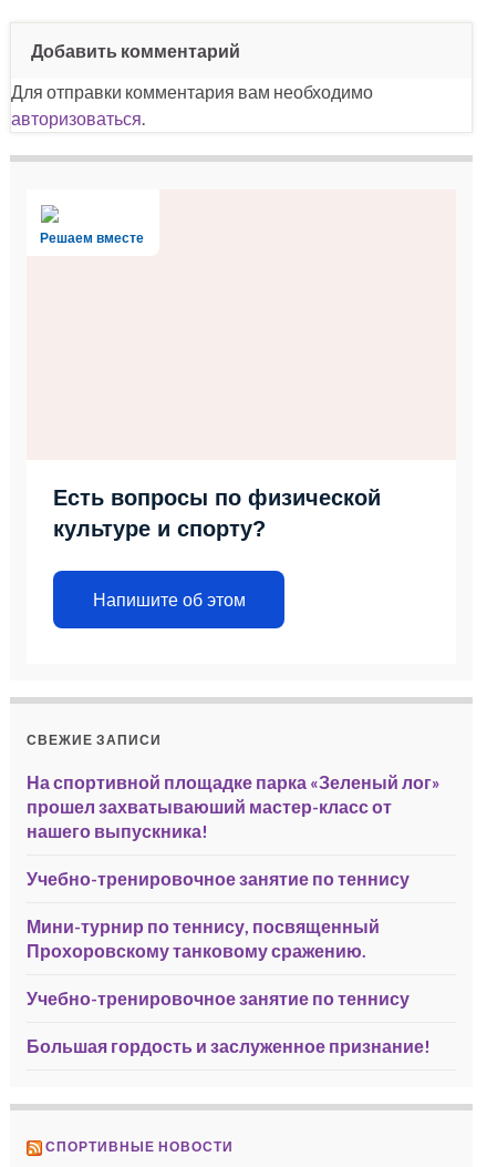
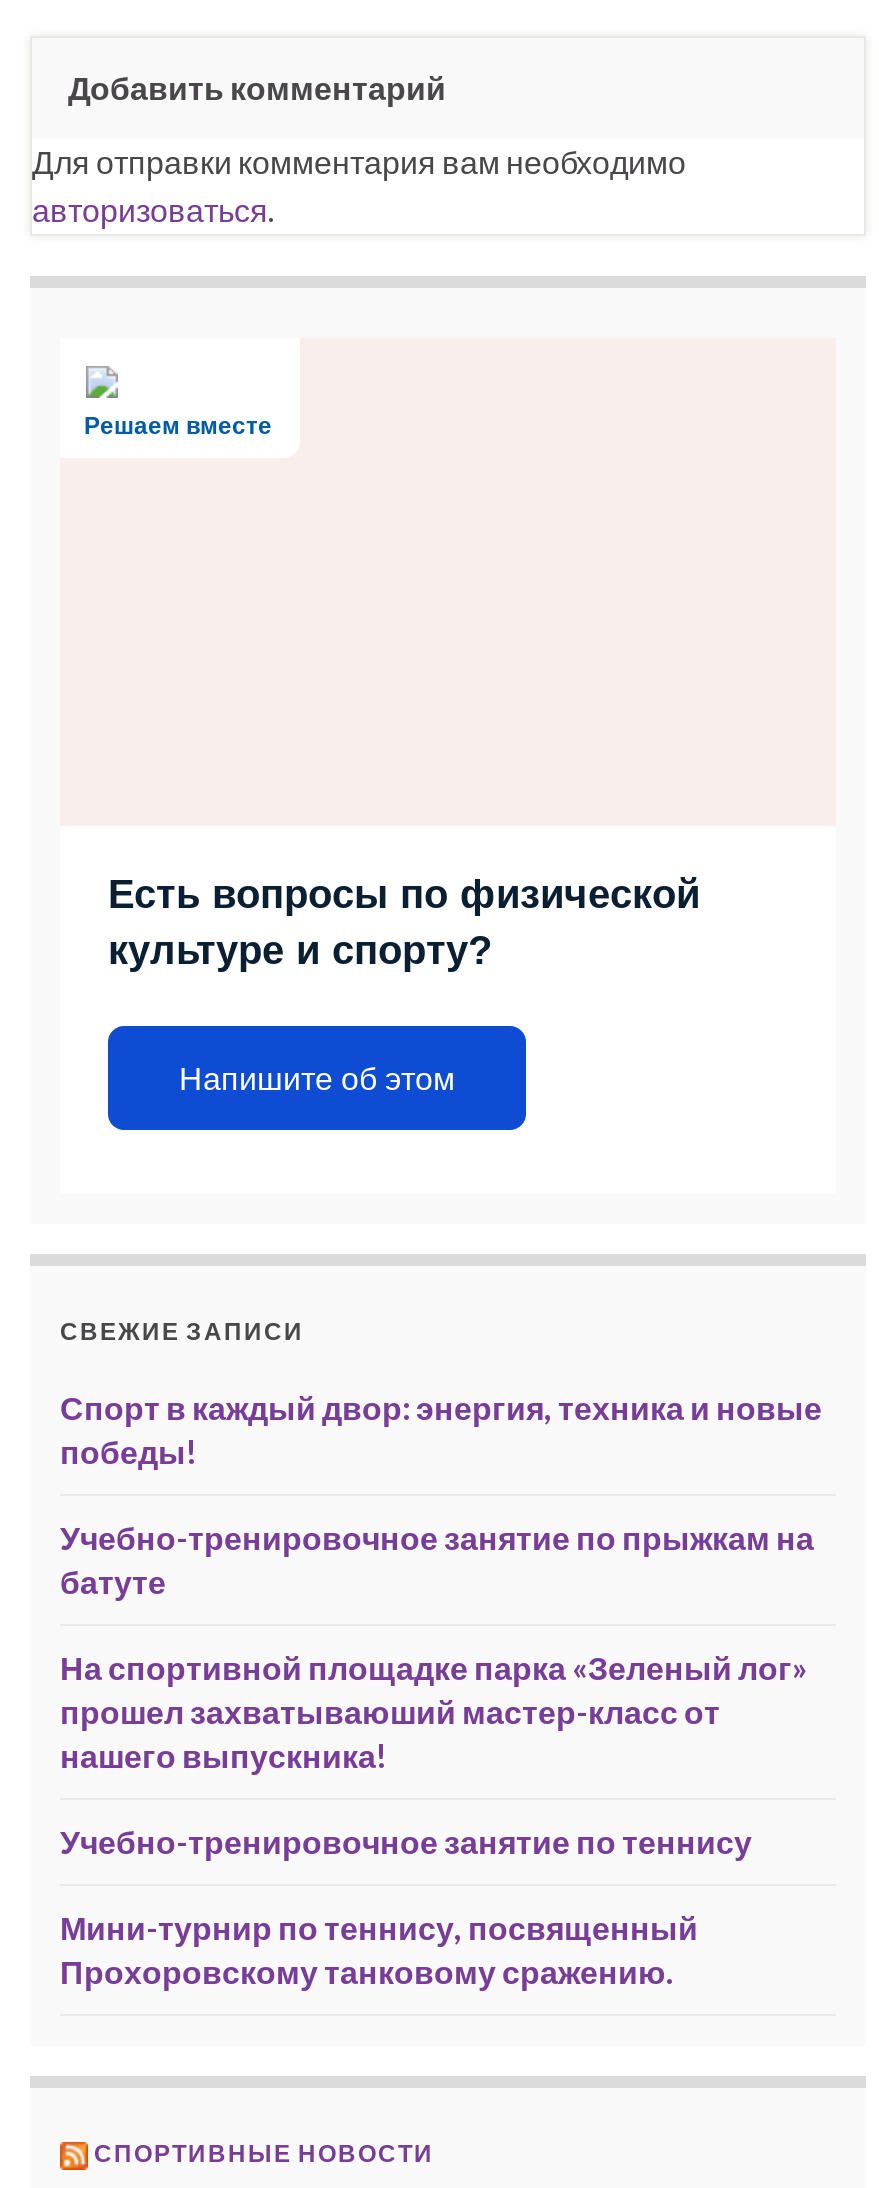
none -> [60,1389,822,1601] Спорт в каждый двор: энергия, техника и новые | победы! | Учебно-тренировочное занятие по прыжкам на | батуте
moved [27,772,441,961] -> [60,1649,808,1991]: На спортивной площадке парка «Зеленый лог» | прошел захватываюший мастер-класс от | нашего выпускника! | Учебно-тренировочное занятие по теннису | Мини-турнир по теннису, посвященный | Прохоровскому танковому сражению.
[27,988,431,1057] Учебно-тренировочное занятие по теннису | Большая гордость и заслуженное признание! -> none

